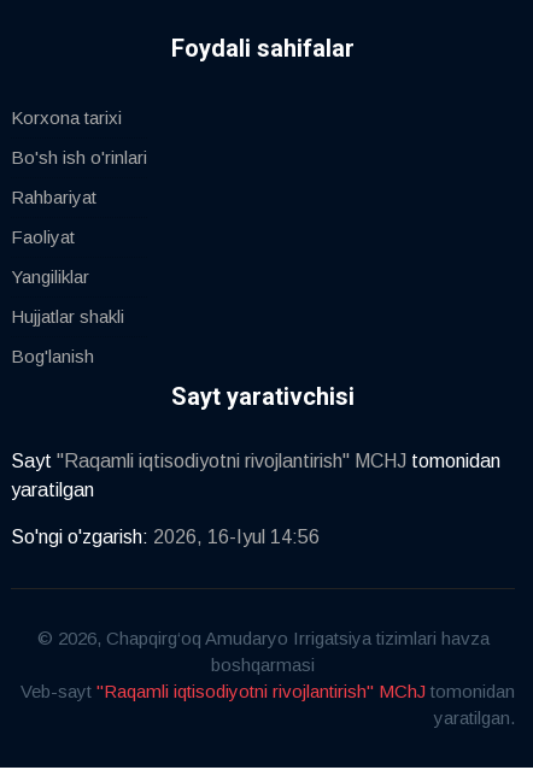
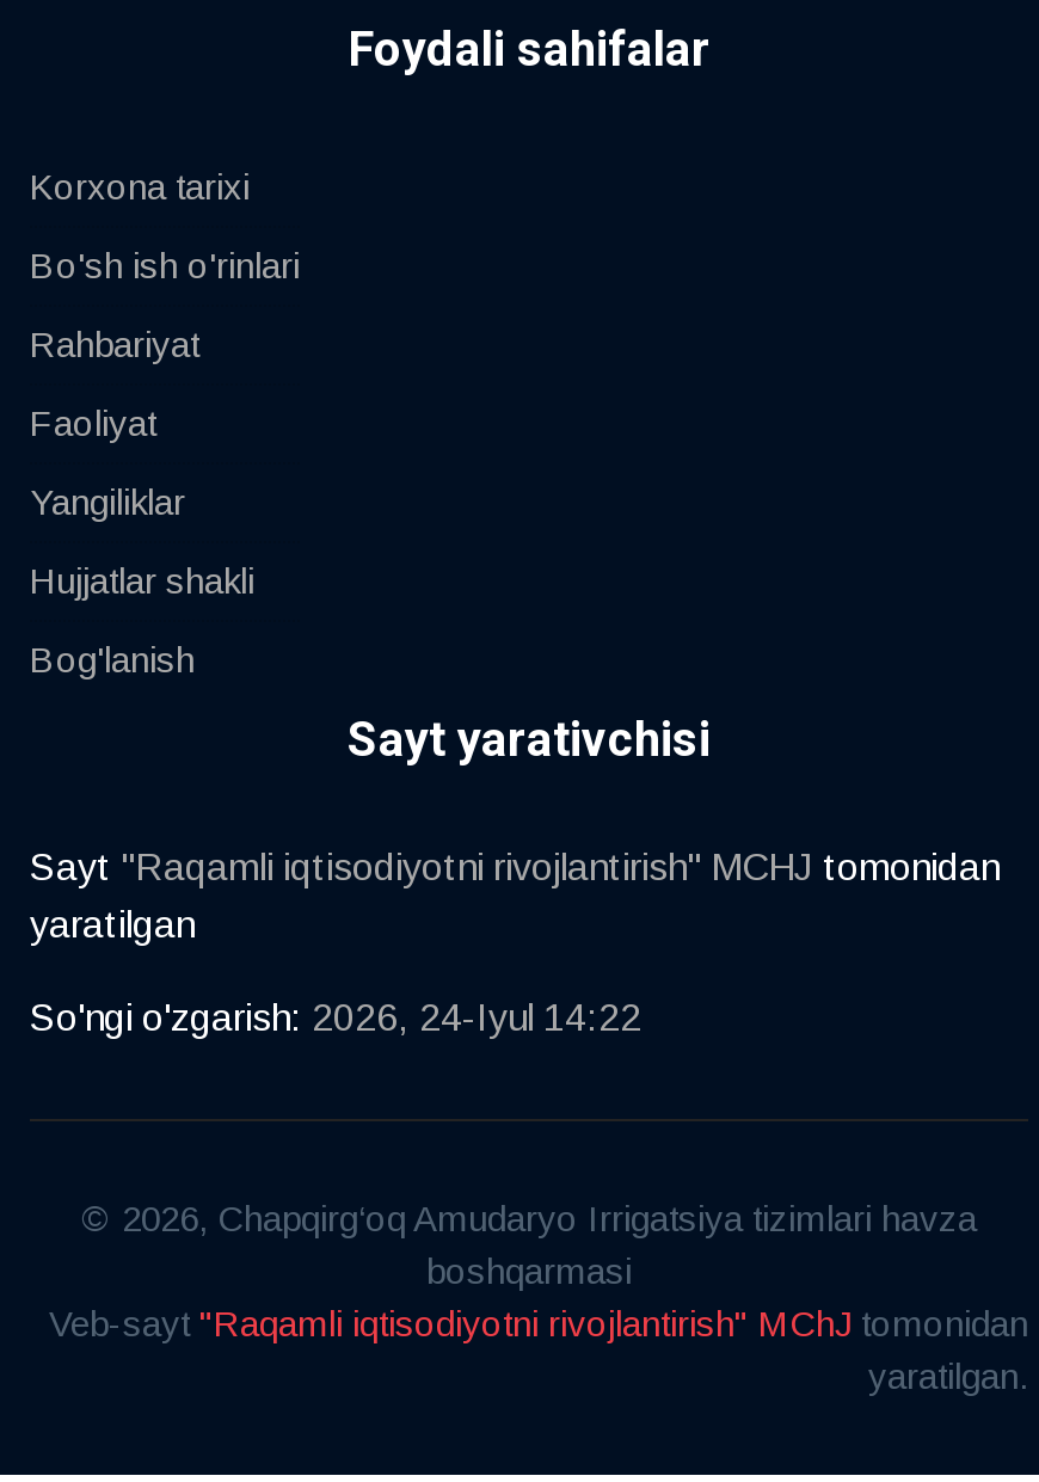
[11,527,320,548] So'ngi o'zgarish: 2026, 16-Iyul 14:56 -> [30,998,641,1039] So'ngi o'zgarish: 2026, 24-Iyul 14:22

